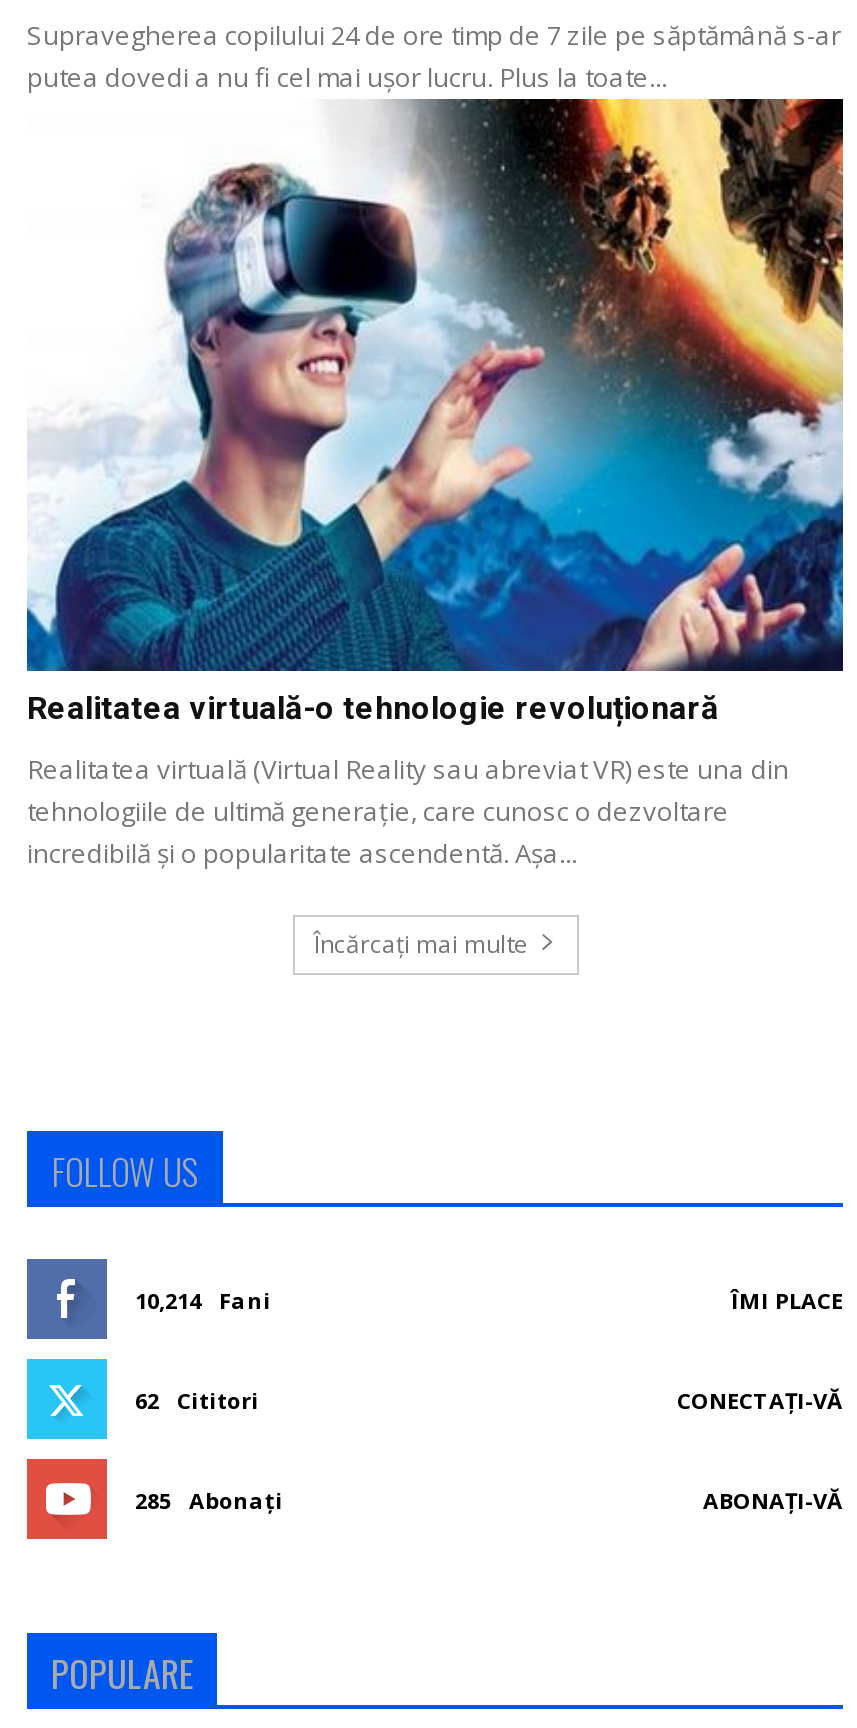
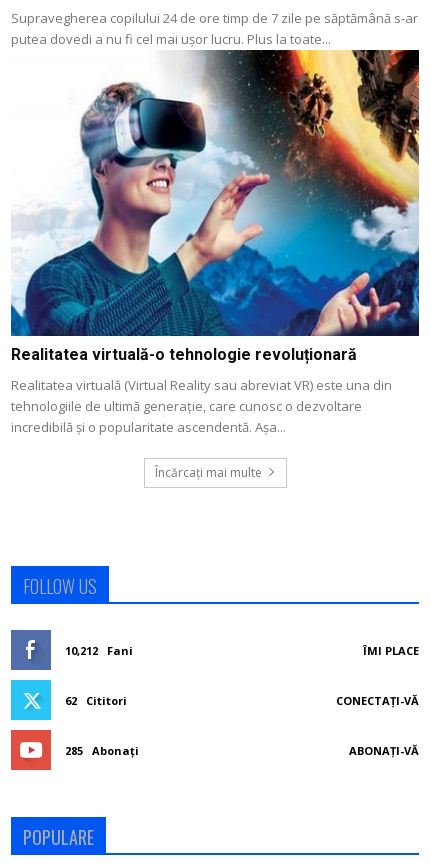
[135,1284,271,1314] 10,214 Fani -> [65,643,133,658] 10,212 Fani

